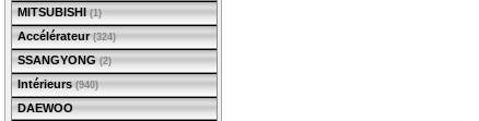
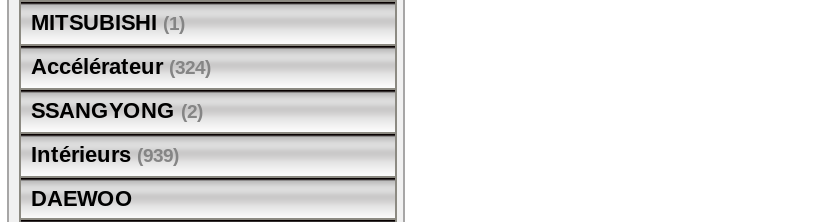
[17,77,98,90] Intérieurs (940) -> [31,142,179,166] Intérieurs (939)

